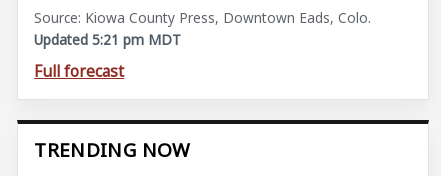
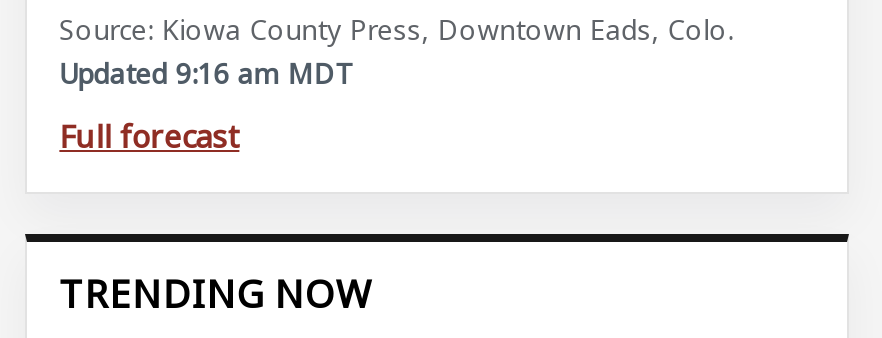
[34,30,181,49] Updated 5:21 pm MDT -> [59,54,353,92] Updated 9:16 am MDT

